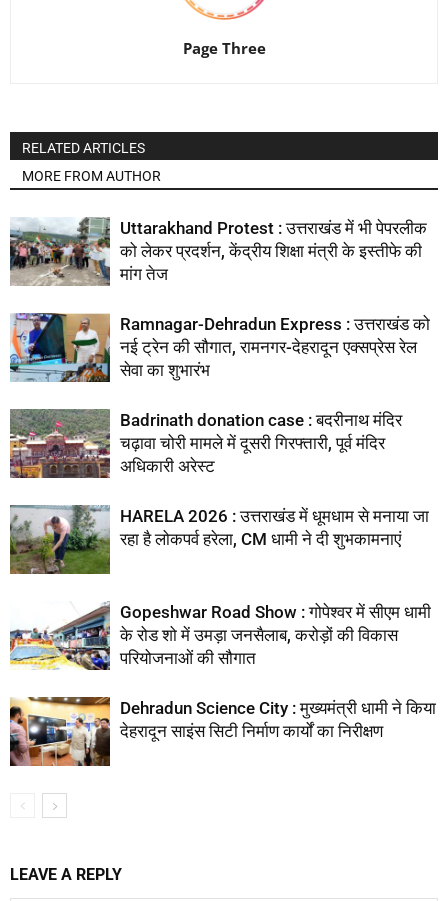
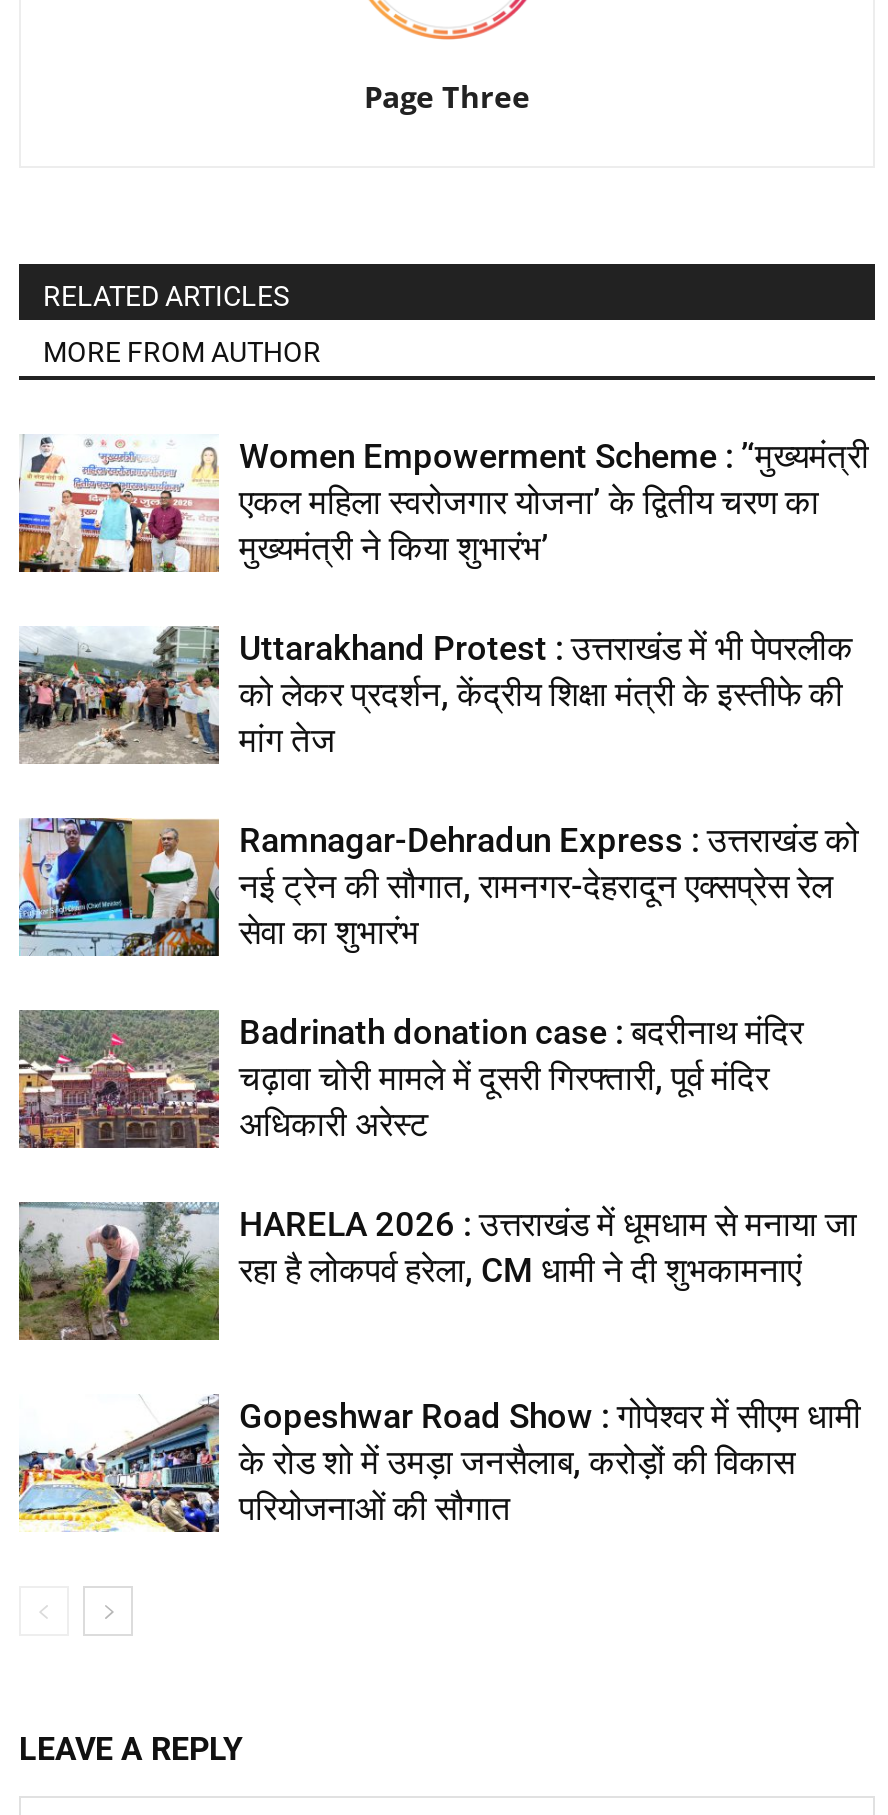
none -> [17,436,869,572] [image] | Women Empowerment Scheme : ’‘मुख्यमंत्री | एकल महिला स्वरोजगार योजना’ के द्वितीय चरण का | मुख्यमंत्री ने किया शुभारंभ’
moved [8,216,431,668] -> [15,624,861,1528]: [image] | Uttarakhand Protest : उत्तराखंड में भी पेपरलीक | को लेकर प्रदर्शन, केंद्रीय शिक्षा मंत्री के इस्तीफे की | ... | के रोड शो में उमड़ा जनसैलाब, करोड़ों की विकास | परियोजनाओं की सौगात
[9,696,436,767] [image] | Dehradun Science City : मुख्यमंत्री धामी ने किया | देहरादून साइंस सिटी निर्माण कार्यों का निरीक्षण -> none

